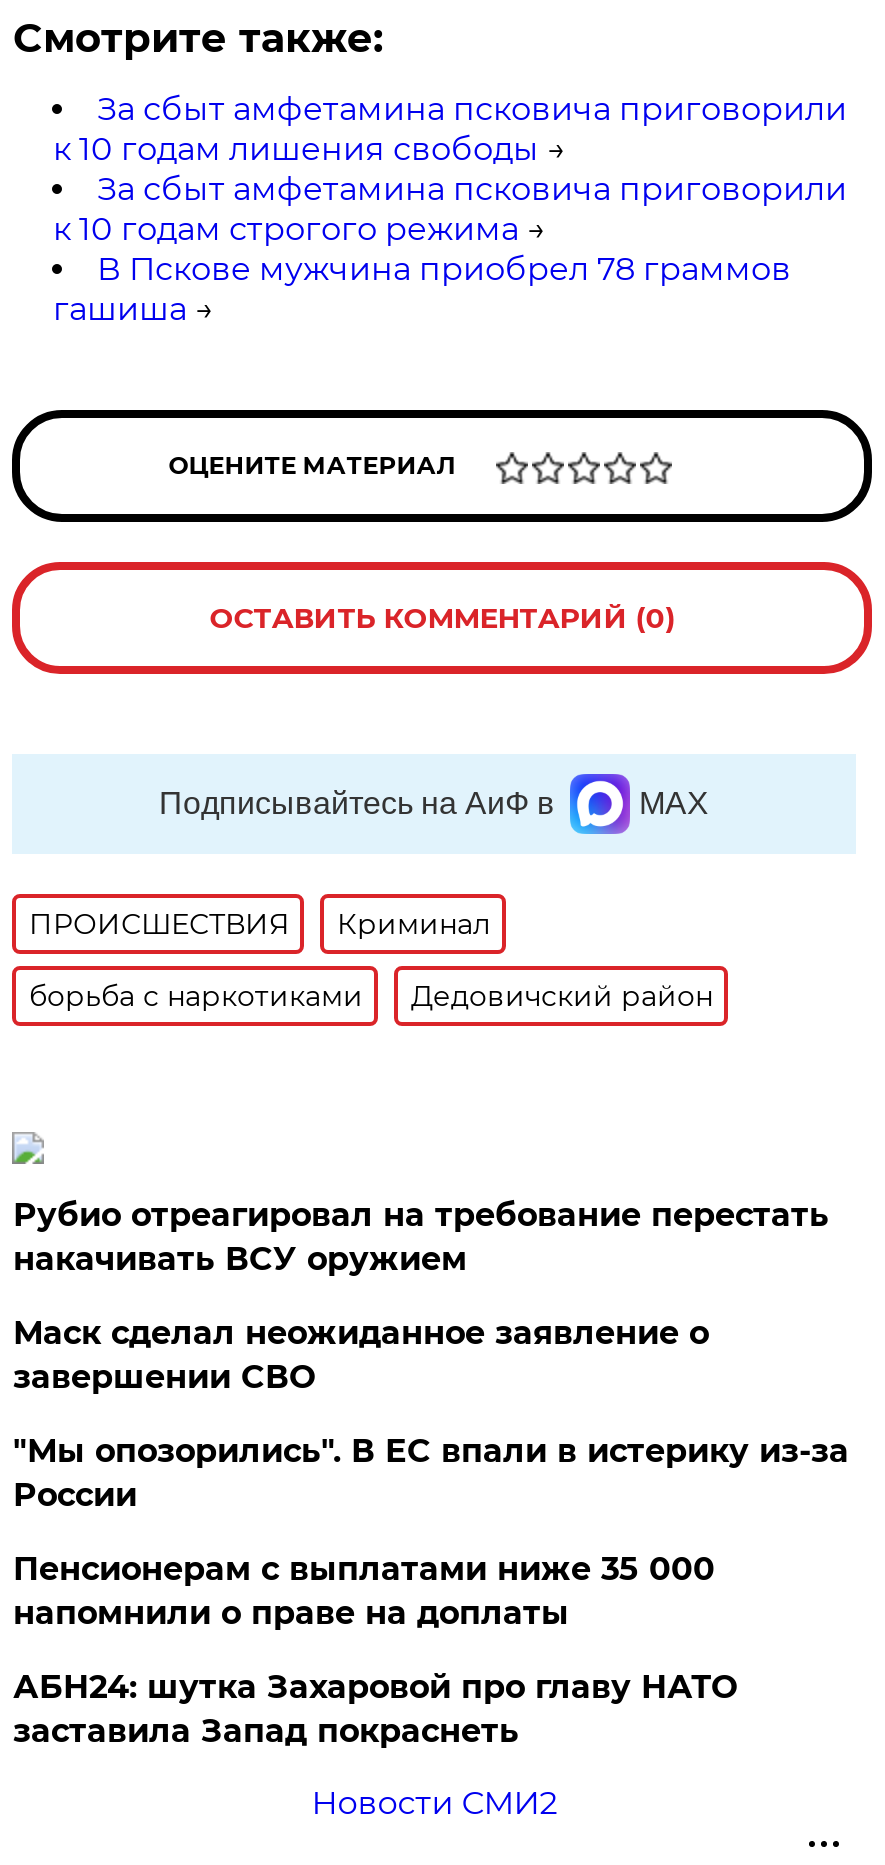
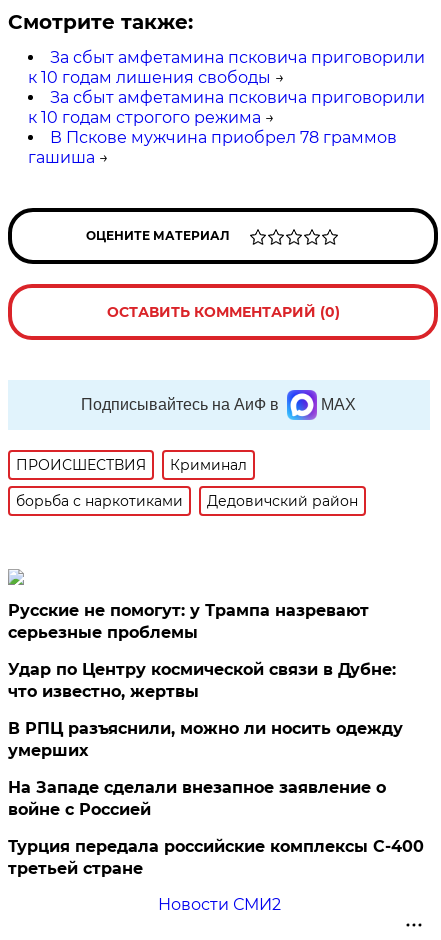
[13,1196,829,1278] Рубио отреагировал на требование перестать | накачивать ВСУ оружием -> [8,601,369,642] Русские не помогут: у Трампа назревают | серьезные проблемы
[13,1314,709,1396] Маск сделал неожиданное заявление о | завершении СВО -> [8,660,396,701] Удар по Центру космической связи в Дубне: | что известно, жертвы
[13,1432,849,1514] "Мы опозорились". В ЕС впали в истерику из-за | России -> [8,719,403,760] В РПЦ разъяснили, можно ли носить одежду | умерших
[13,1550,715,1632] Пенсионерам с выплатами ниже 35 000 | напомнили о праве на доплаты -> [8,778,386,819] На Западе сделали внезапное заявление о | войне с Россией
[13,1668,737,1750] АБН24: шутка Захаровой про главу НАТО | заставила Запад покраснеть -> [8,837,424,878] Турция передала российские комплексы С-400 | третьей стране

